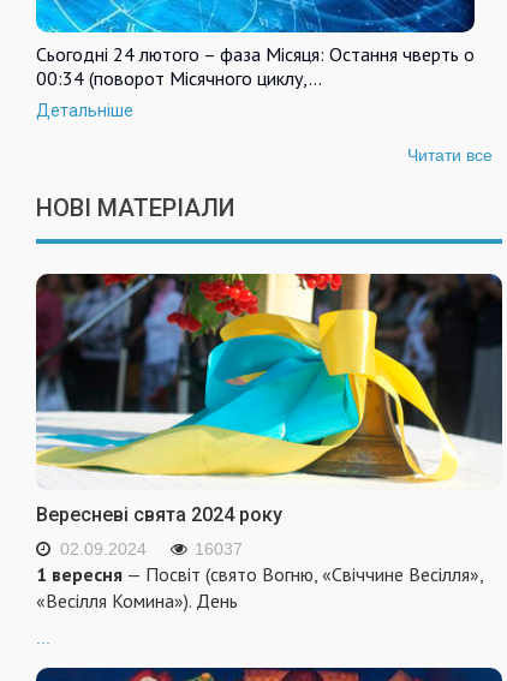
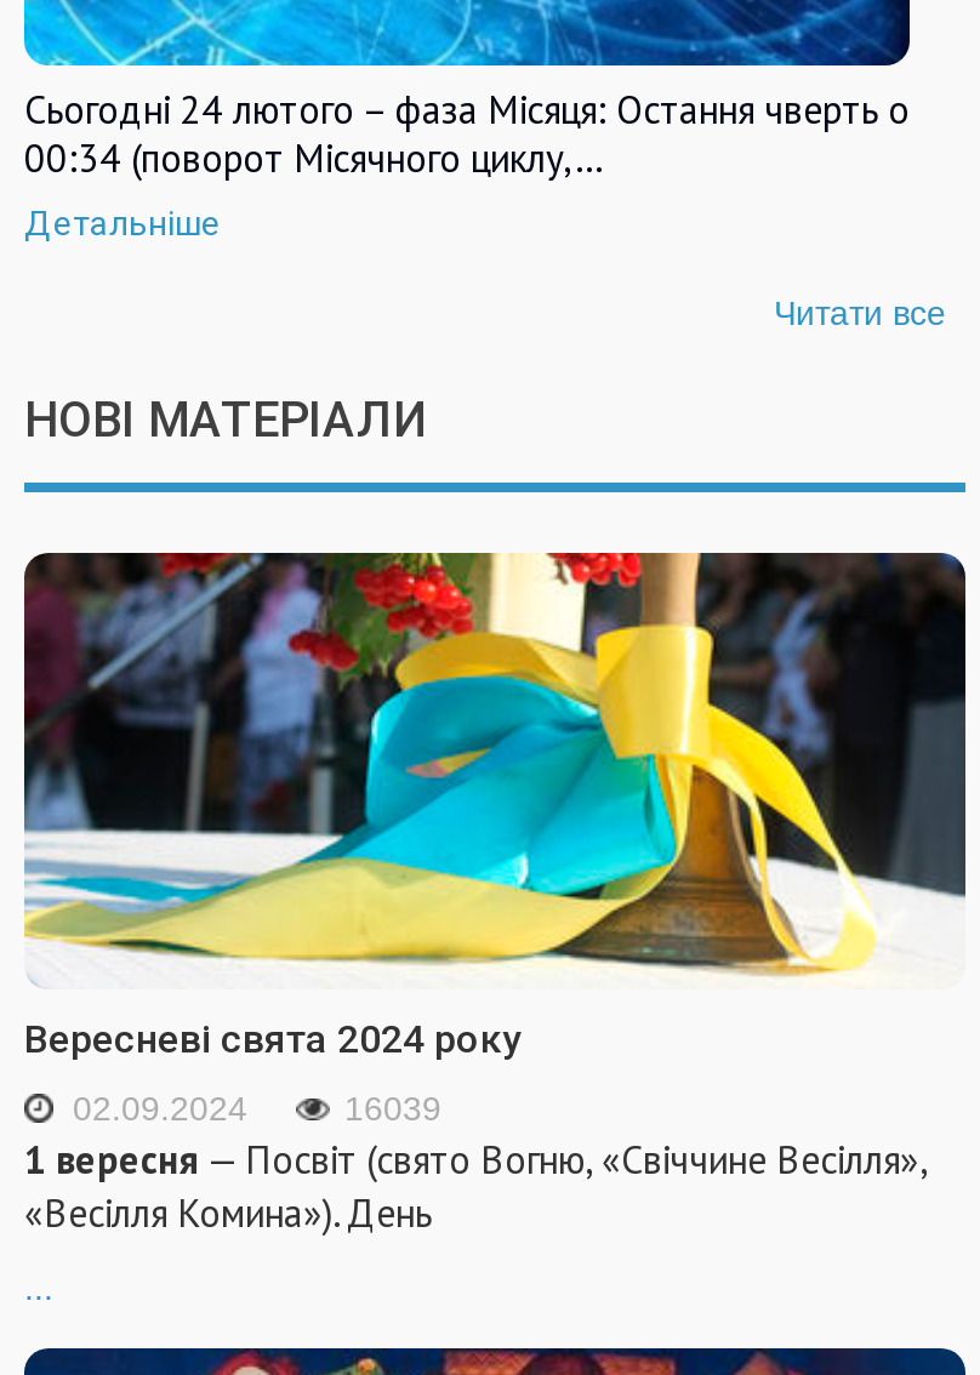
[195,540,243,559] 16037 -> [344,1090,441,1128] 16039

